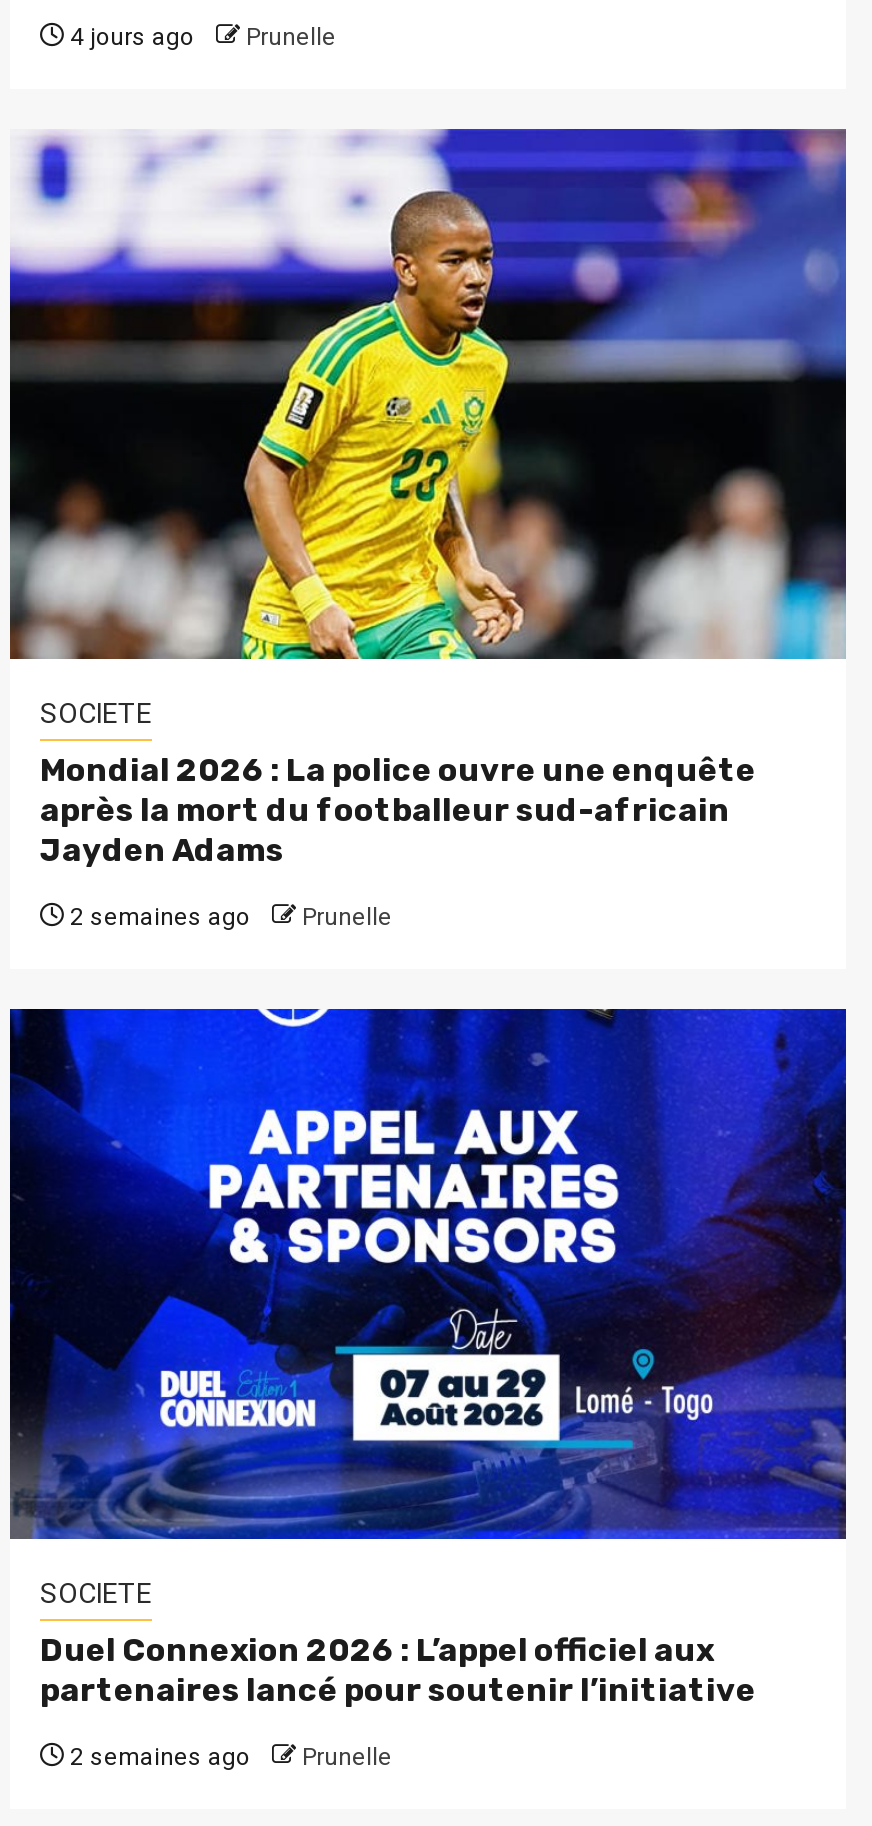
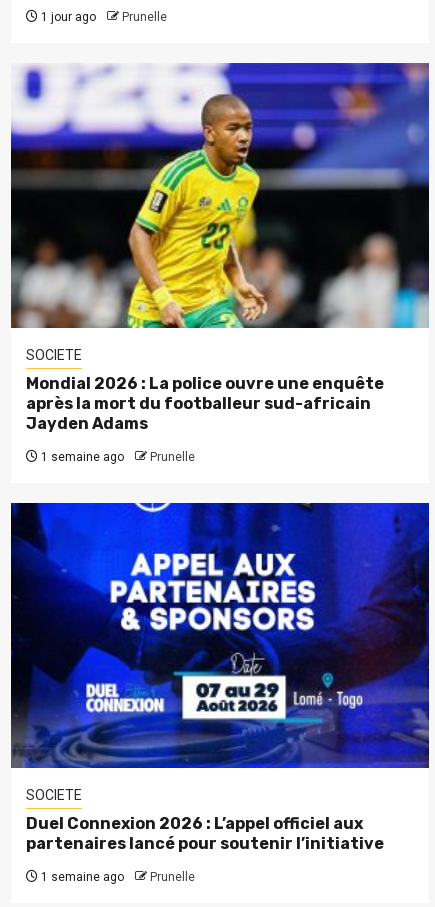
[64,23,336,51] 4 jours ago Prunelle -> [38,10,167,24] 1 jour ago Prunelle
[64,903,392,931] 2 semaines ago Prunelle -> [38,450,195,464] 1 semaine ago Prunelle
[64,1743,392,1771] 2 semaines ago Prunelle -> [38,870,195,884] 1 semaine ago Prunelle

